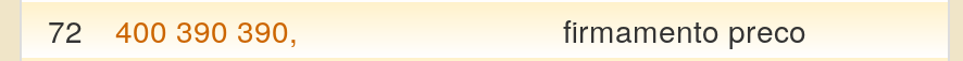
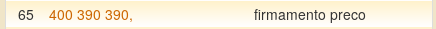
[48,9,298,51] 72 400 390 390, -> [18,4,133,24] 65 400 390 390,

